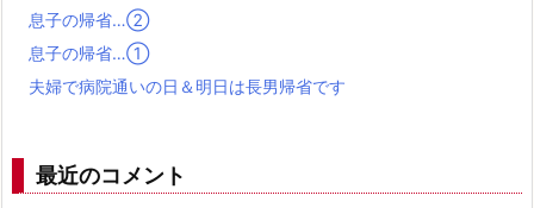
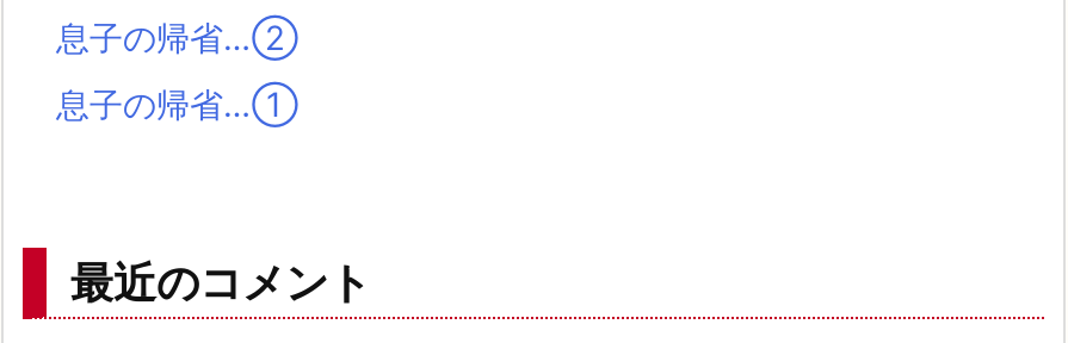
[29,76,346,96] 夫婦で病院通いの日＆明日は長男帰省です -> none

